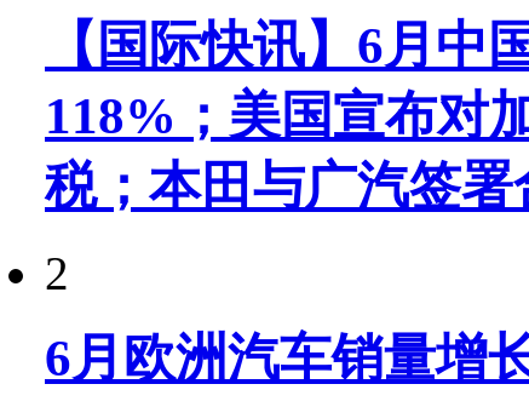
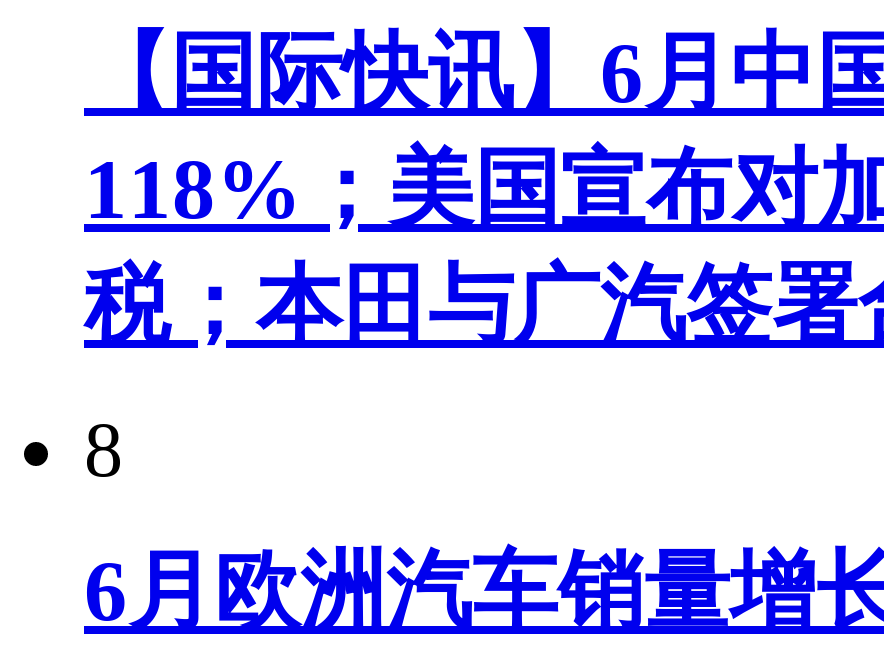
[45,247,69,299] 2 -> [84,407,124,493] 8

